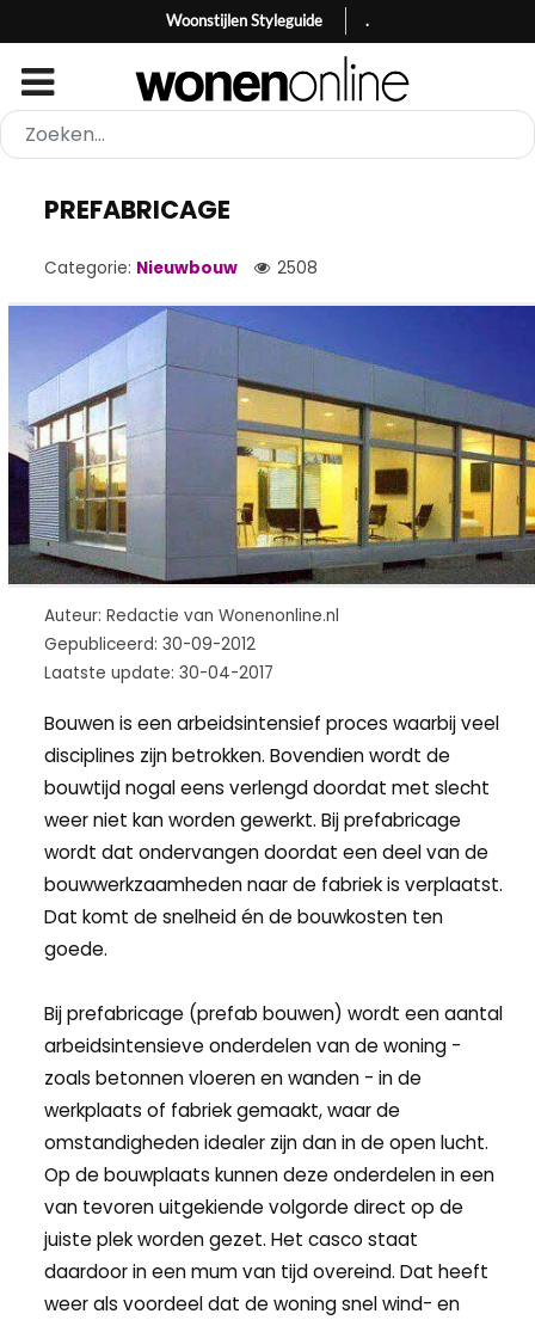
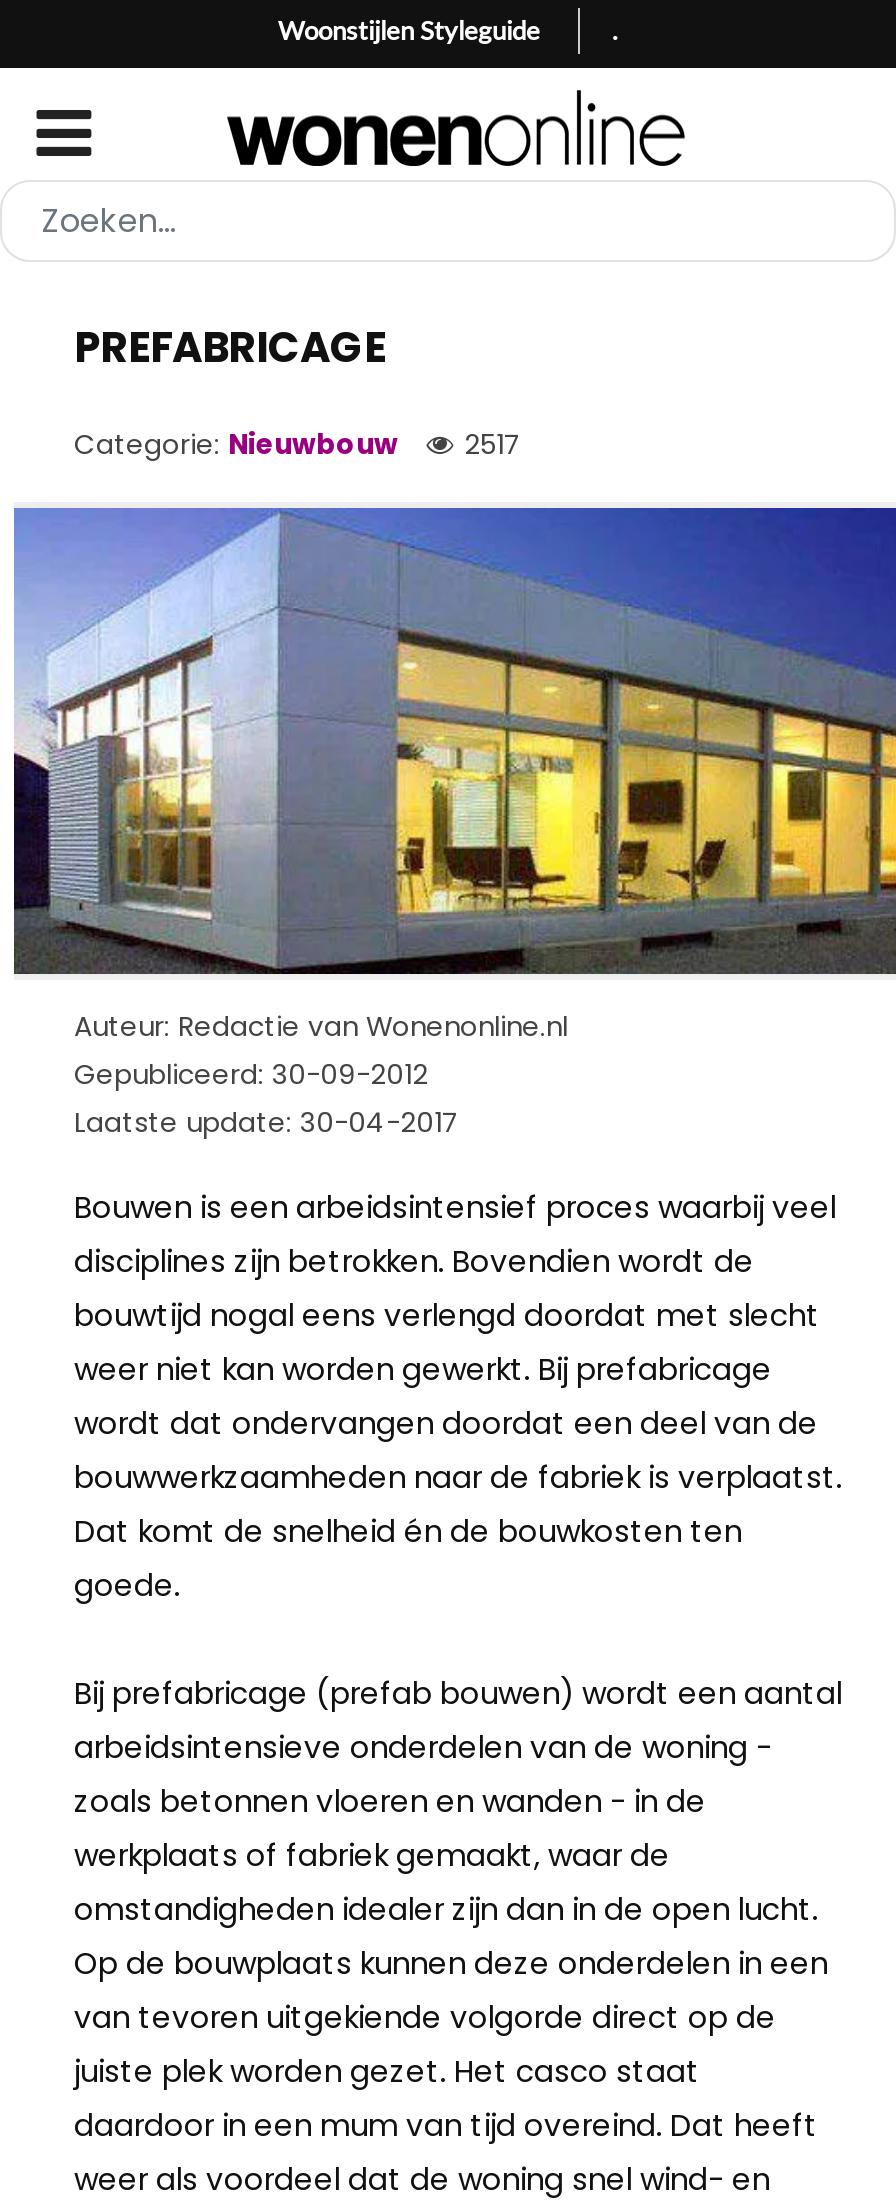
[44,257,318,280] Categorie: Nieuwbouw 2508 -> [74,426,520,464] Categorie: Nieuwbouw 2517

